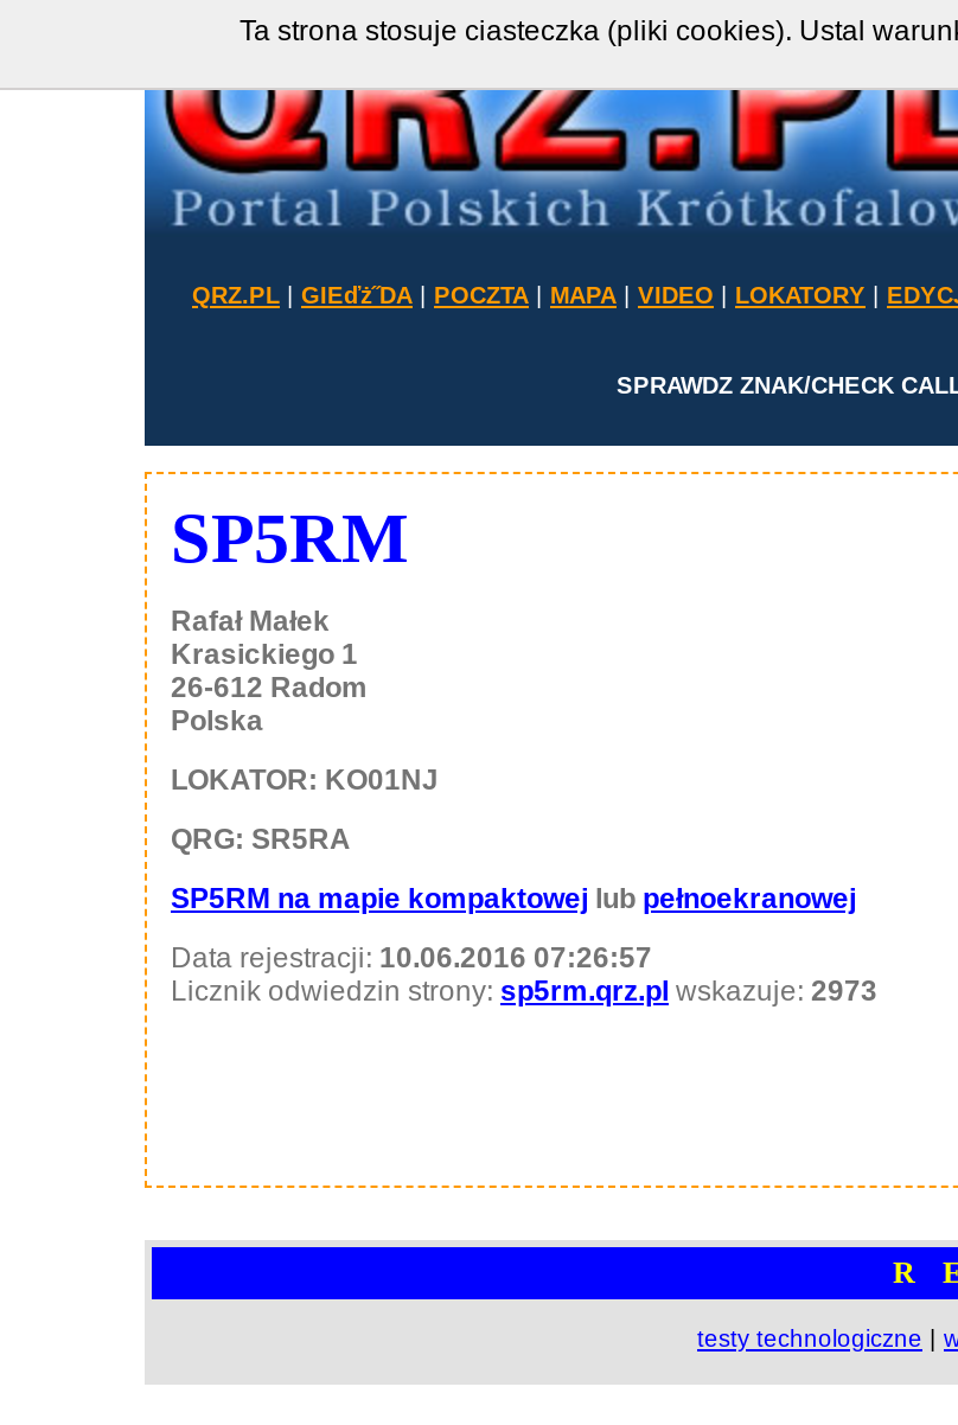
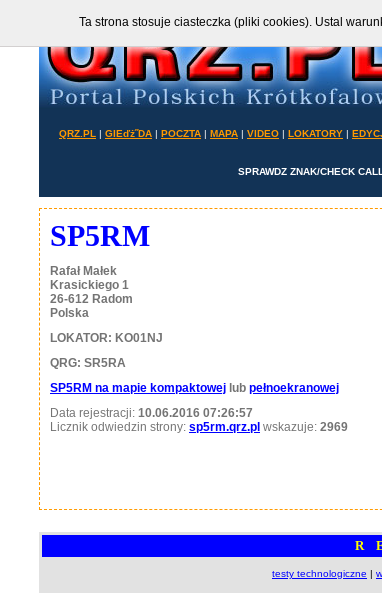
[171,975,877,1008] Licznik odwiedzin strony: sp5rm.qrz.pl wskazuje: 2973 -> [50,420,348,434] Licznik odwiedzin strony: sp5rm.qrz.pl wskazuje: 2969

